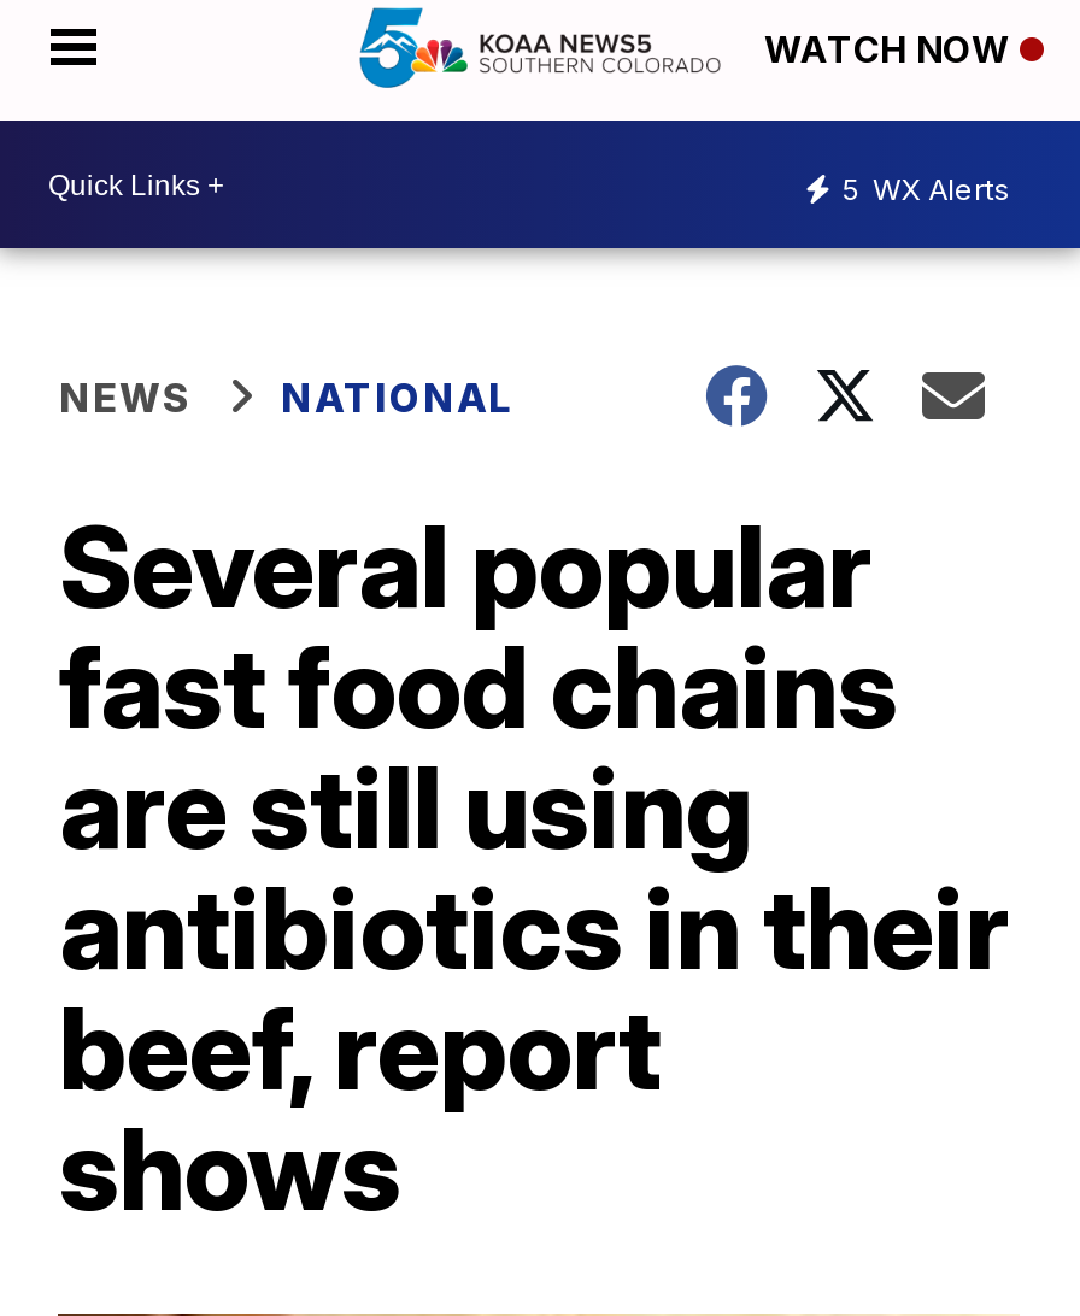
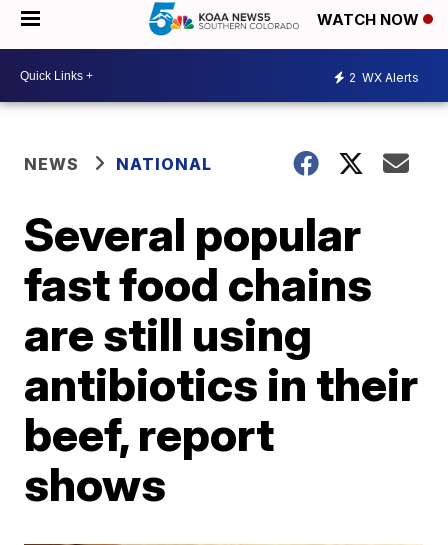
[841,170,1010,206] 5 WX Alerts -> [349,69,419,84] 2 WX Alerts

